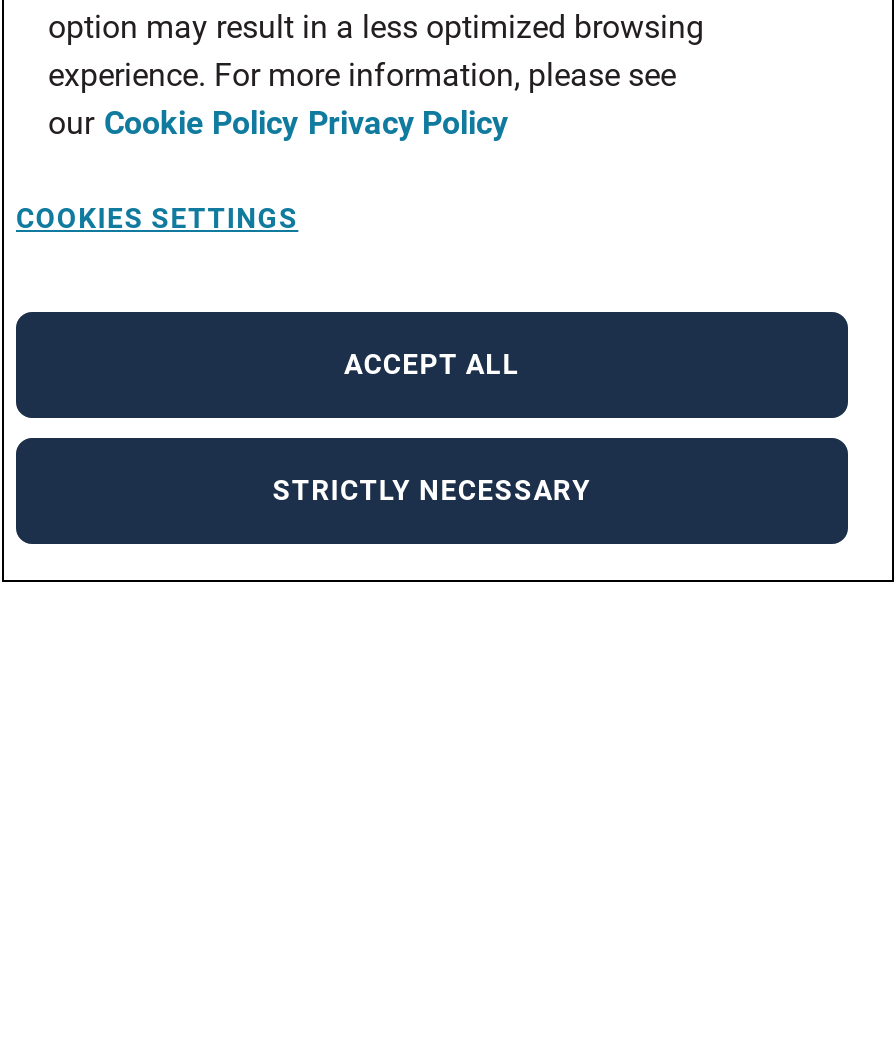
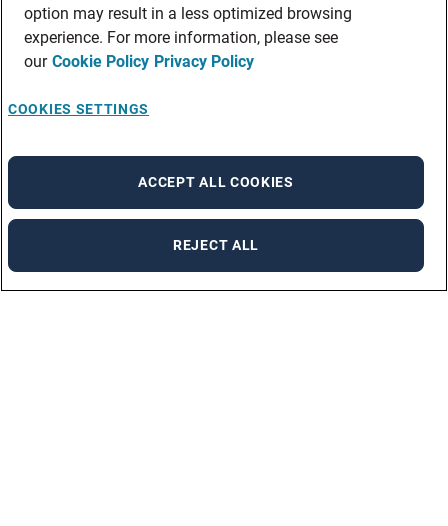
[344,348,520,380] ACCEPT ALL -> [138,174,294,190] ACCEPT ALL COOKIES
[272,474,592,506] STRICTLY NECESSARY -> [173,237,259,253] REJECT ALL

